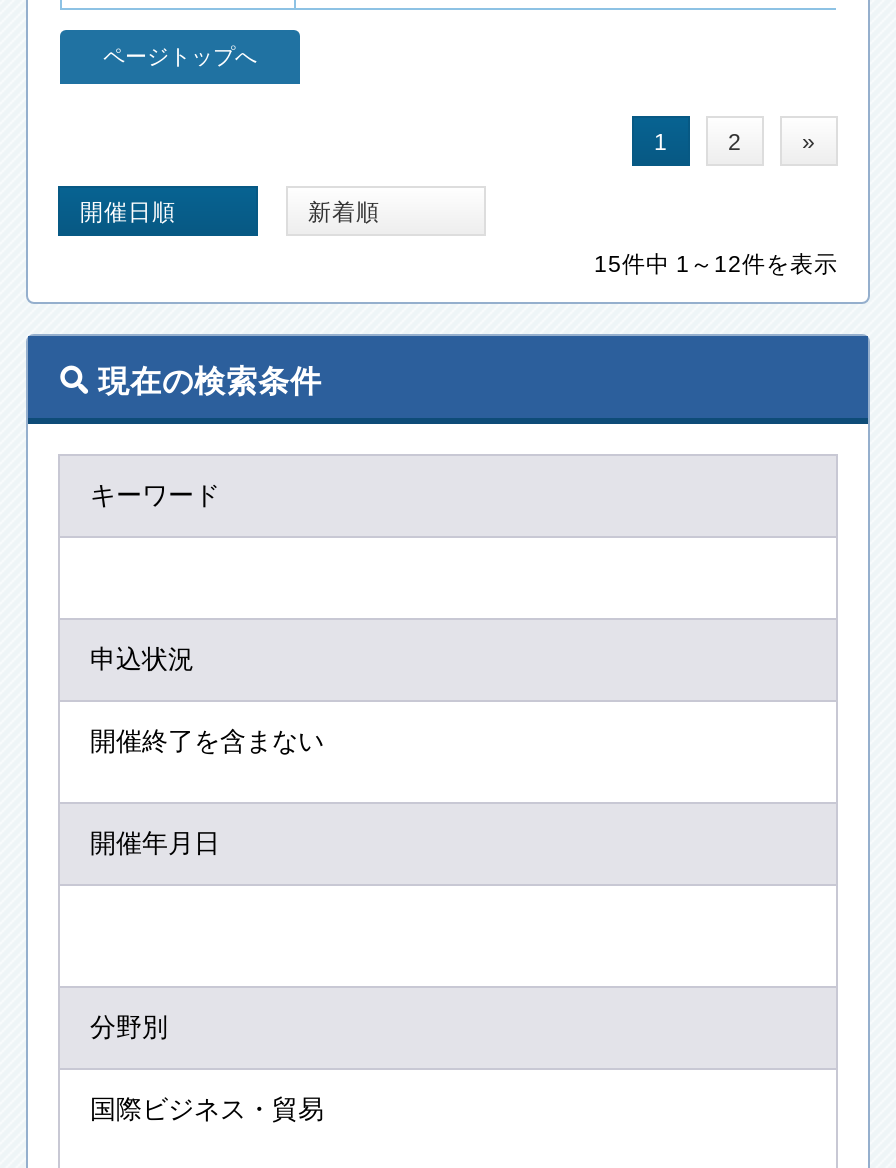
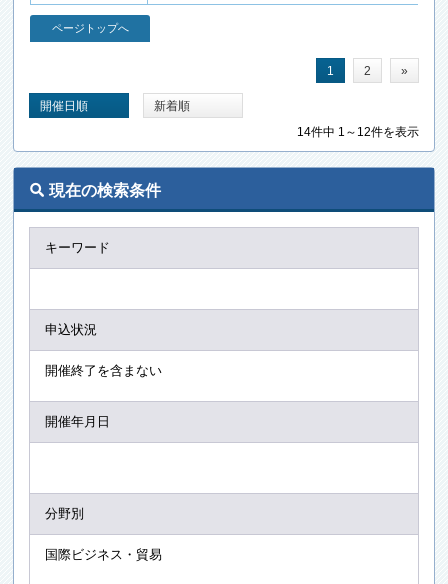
[594,249,838,275] 15件中 1～12件を表示 -> [297,125,419,138] 14件中 1～12件を表示

